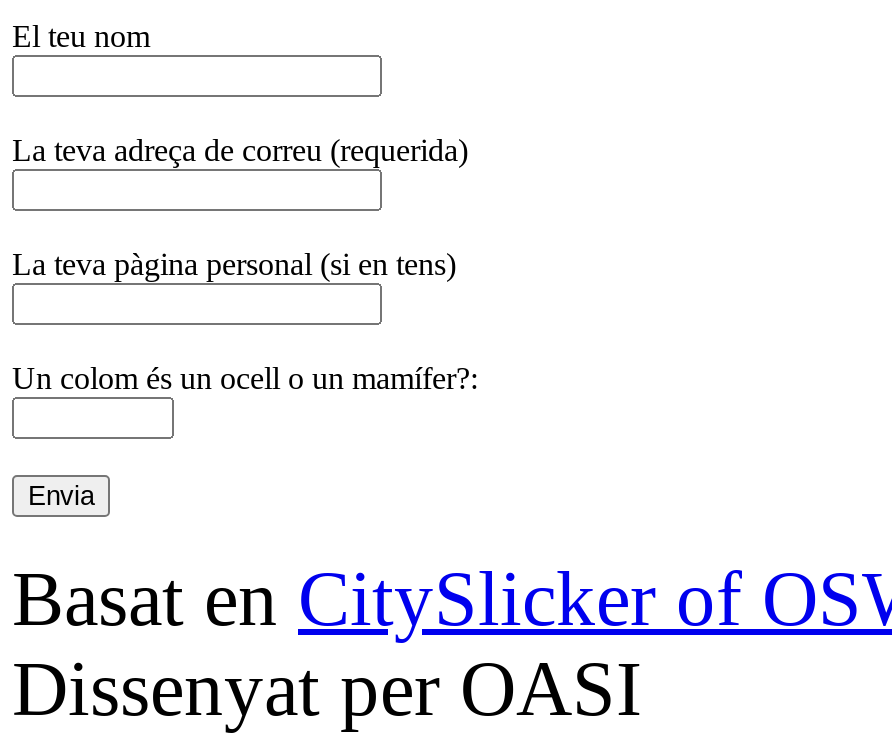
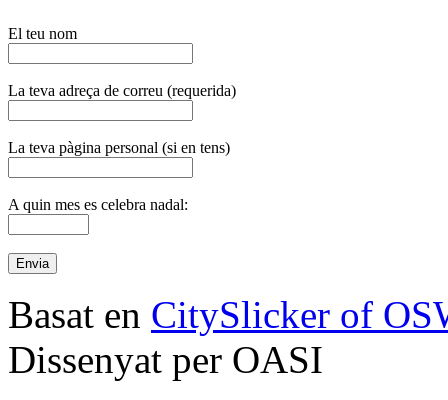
[12,360,478,394] Un colom és un ocell o un mamífer?: -> [8,196,188,213] A quin mes es celebra nadal:

